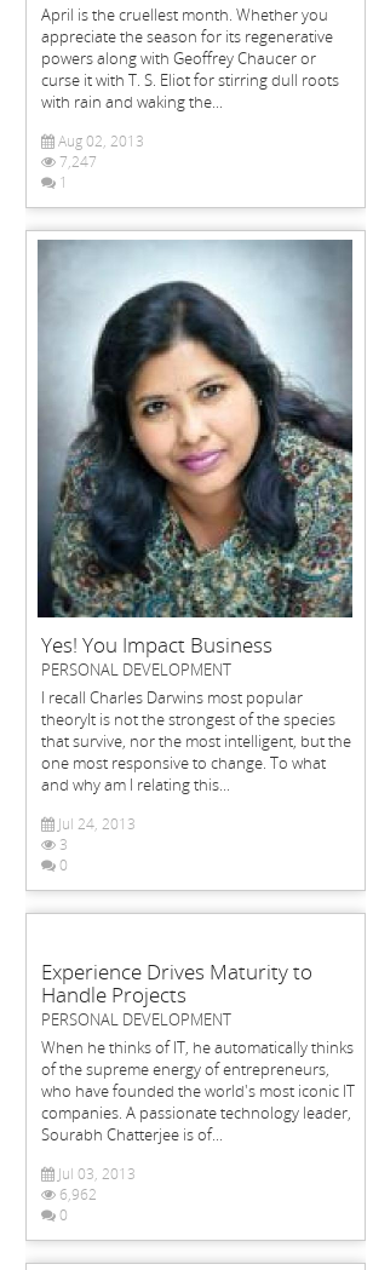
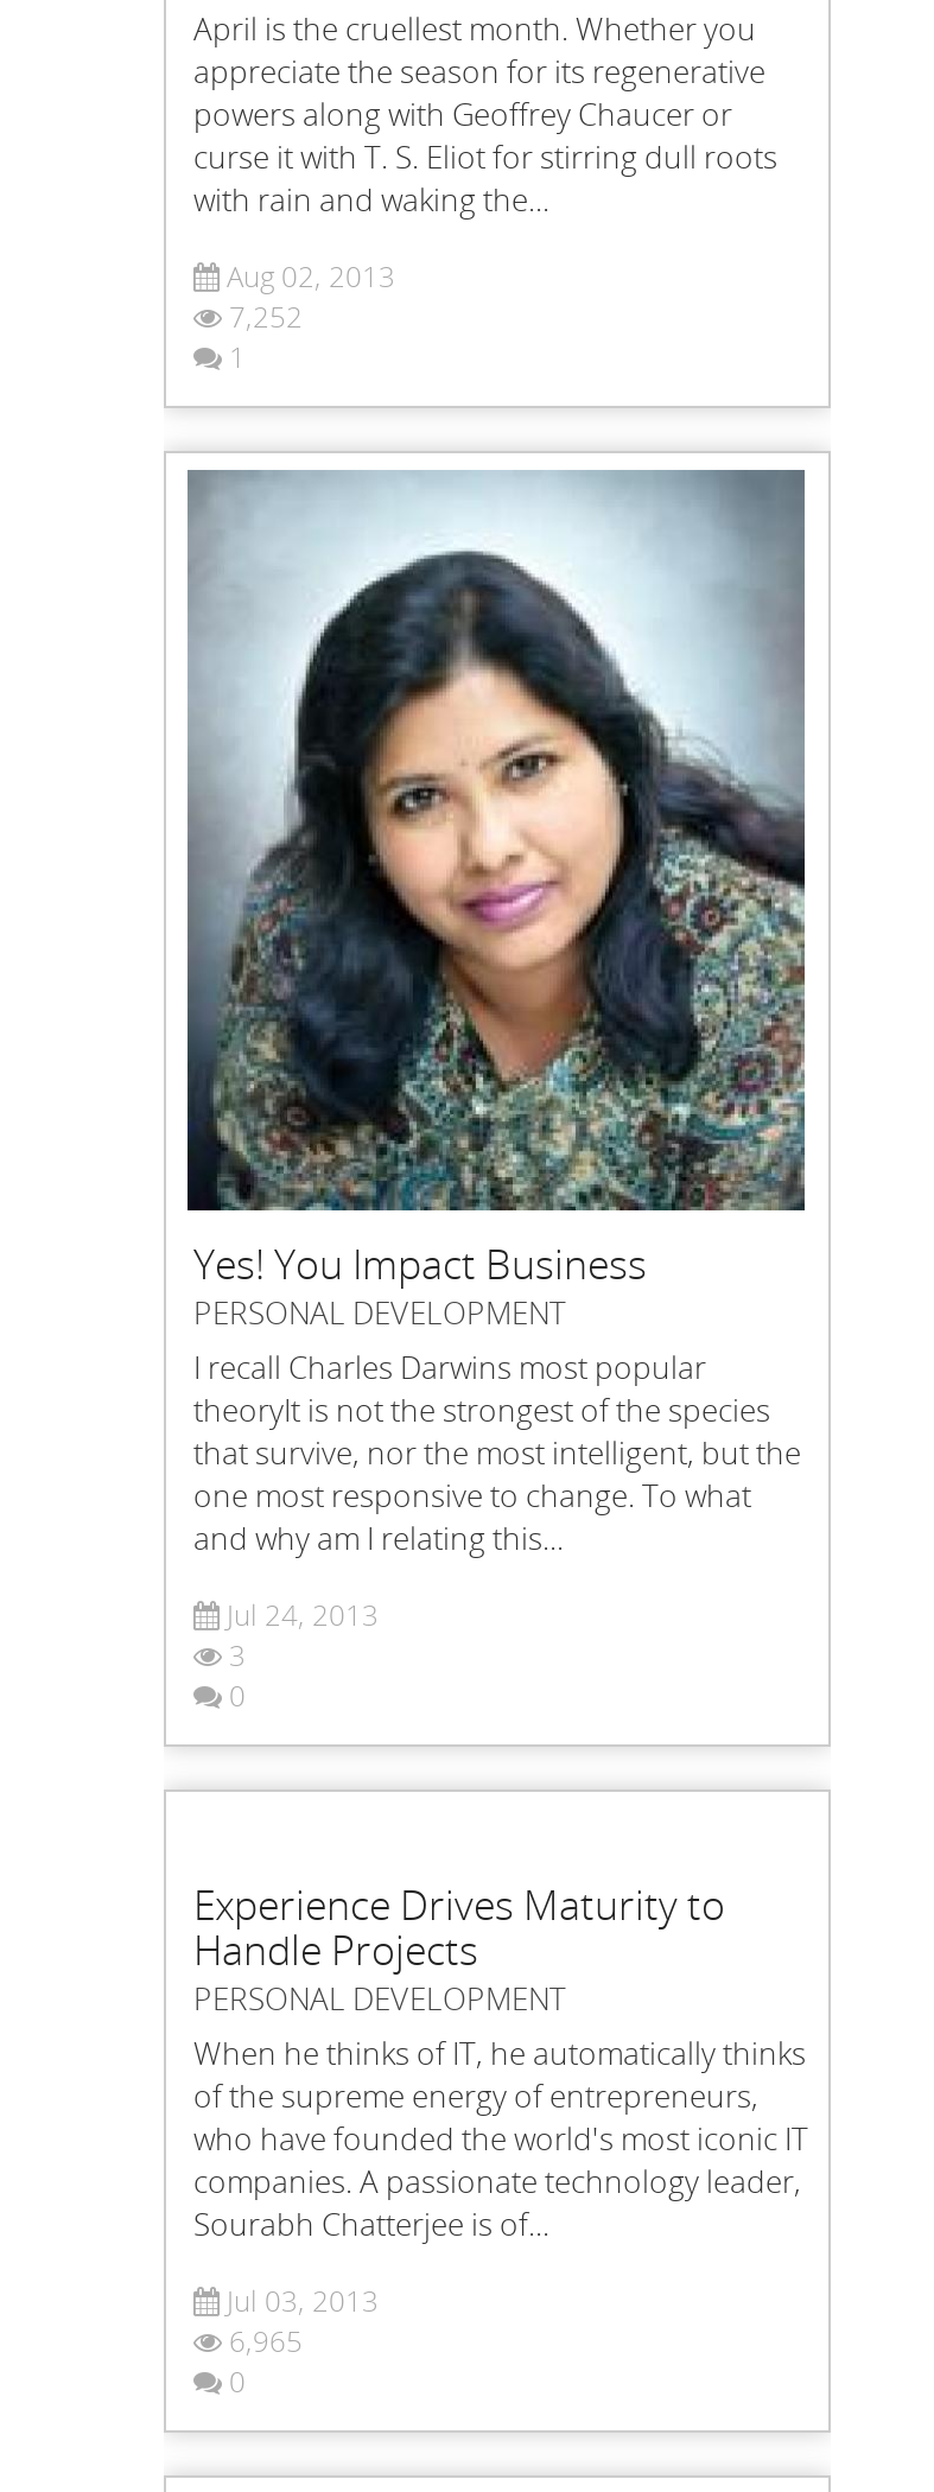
[55,151,96,172] 7,247 -> [222,297,303,337] 7,252
[55,1184,96,1205] 6,962 -> [222,2321,303,2361] 6,965

